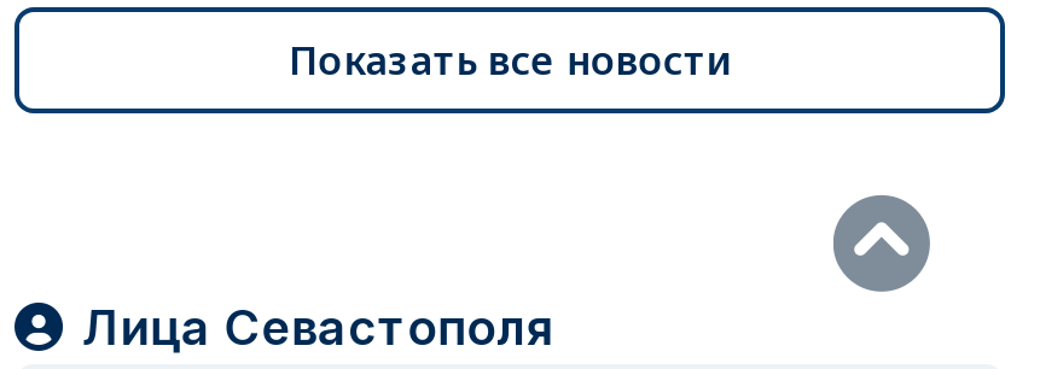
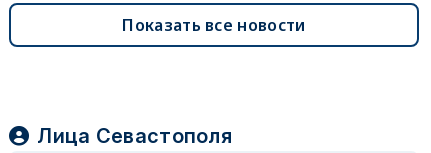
[831,193,932,294] [image] -> none

